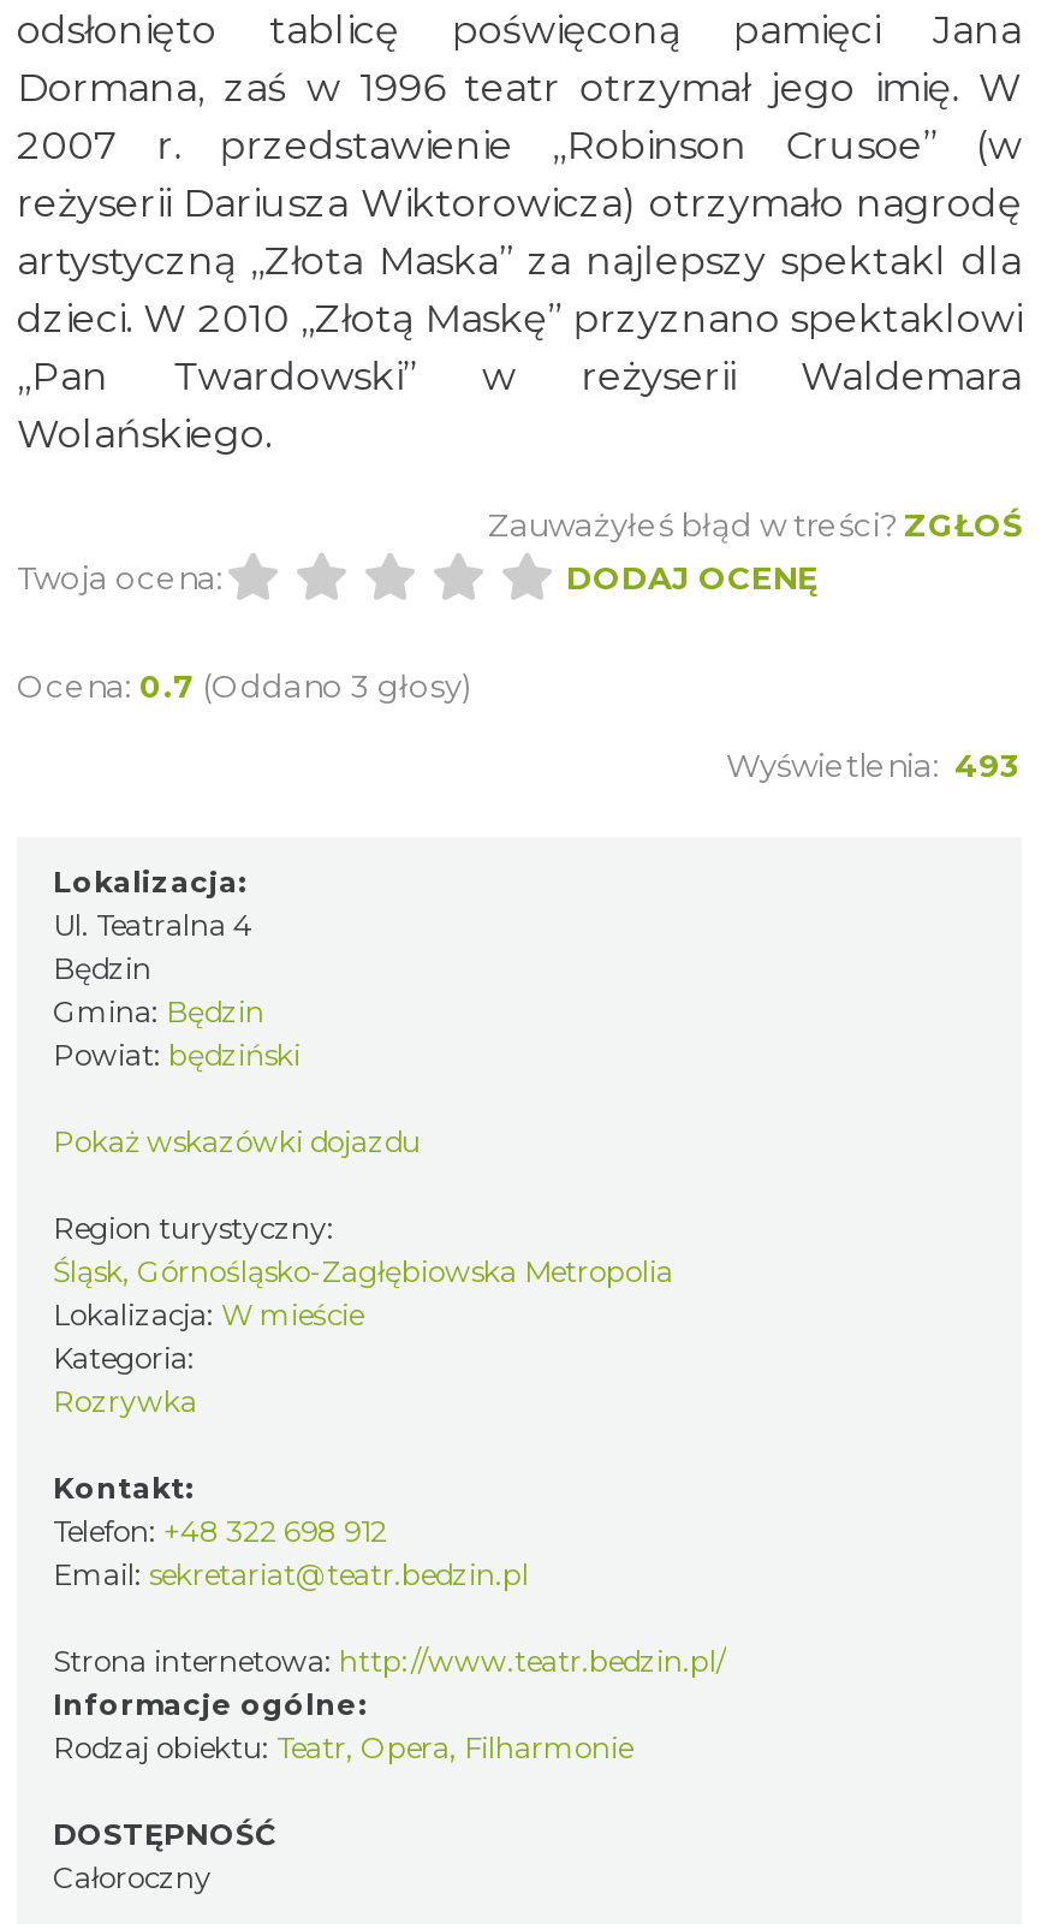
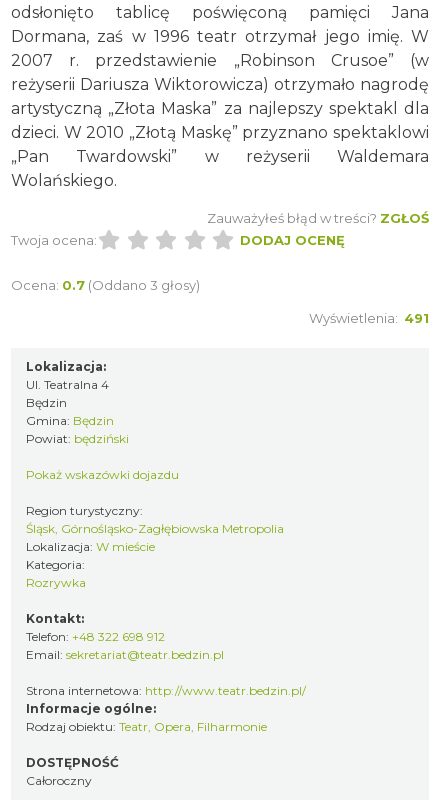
[726,746,1022,784] Wyświetlenia: 493 -> [309,310,429,326] Wyświetlenia: 491

